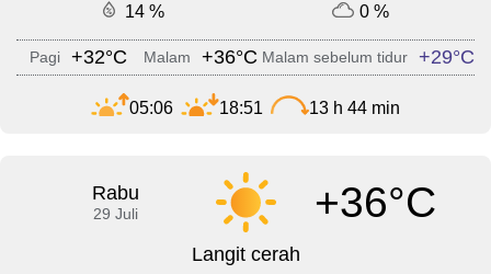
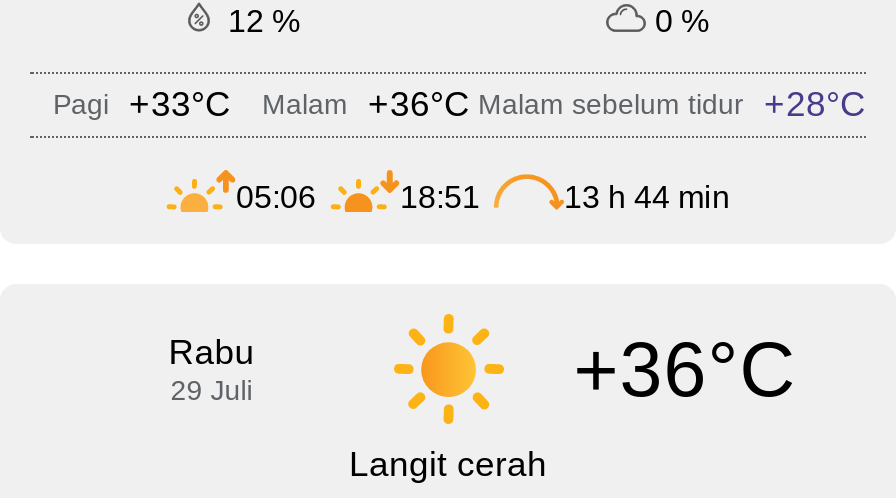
[125,3,164,21] 14 % -> [228,5,300,39] 12 %
[71,46,127,68] +32°C -> [129,85,231,125] +33°C
[202,46,475,68] +36°C Malam sebelum tidur +29°C -> [368,85,866,125] +36°C Malam sebelum tidur +28°C

